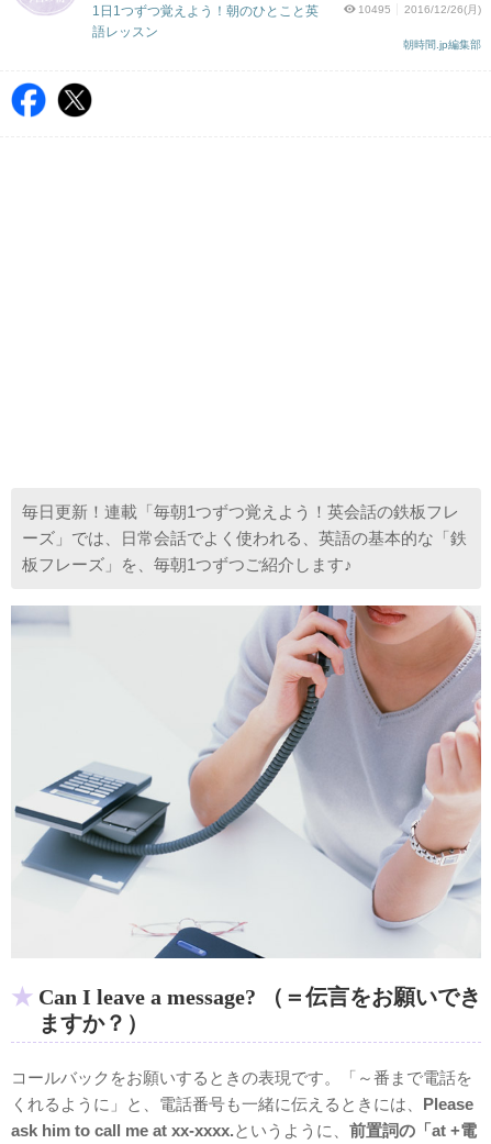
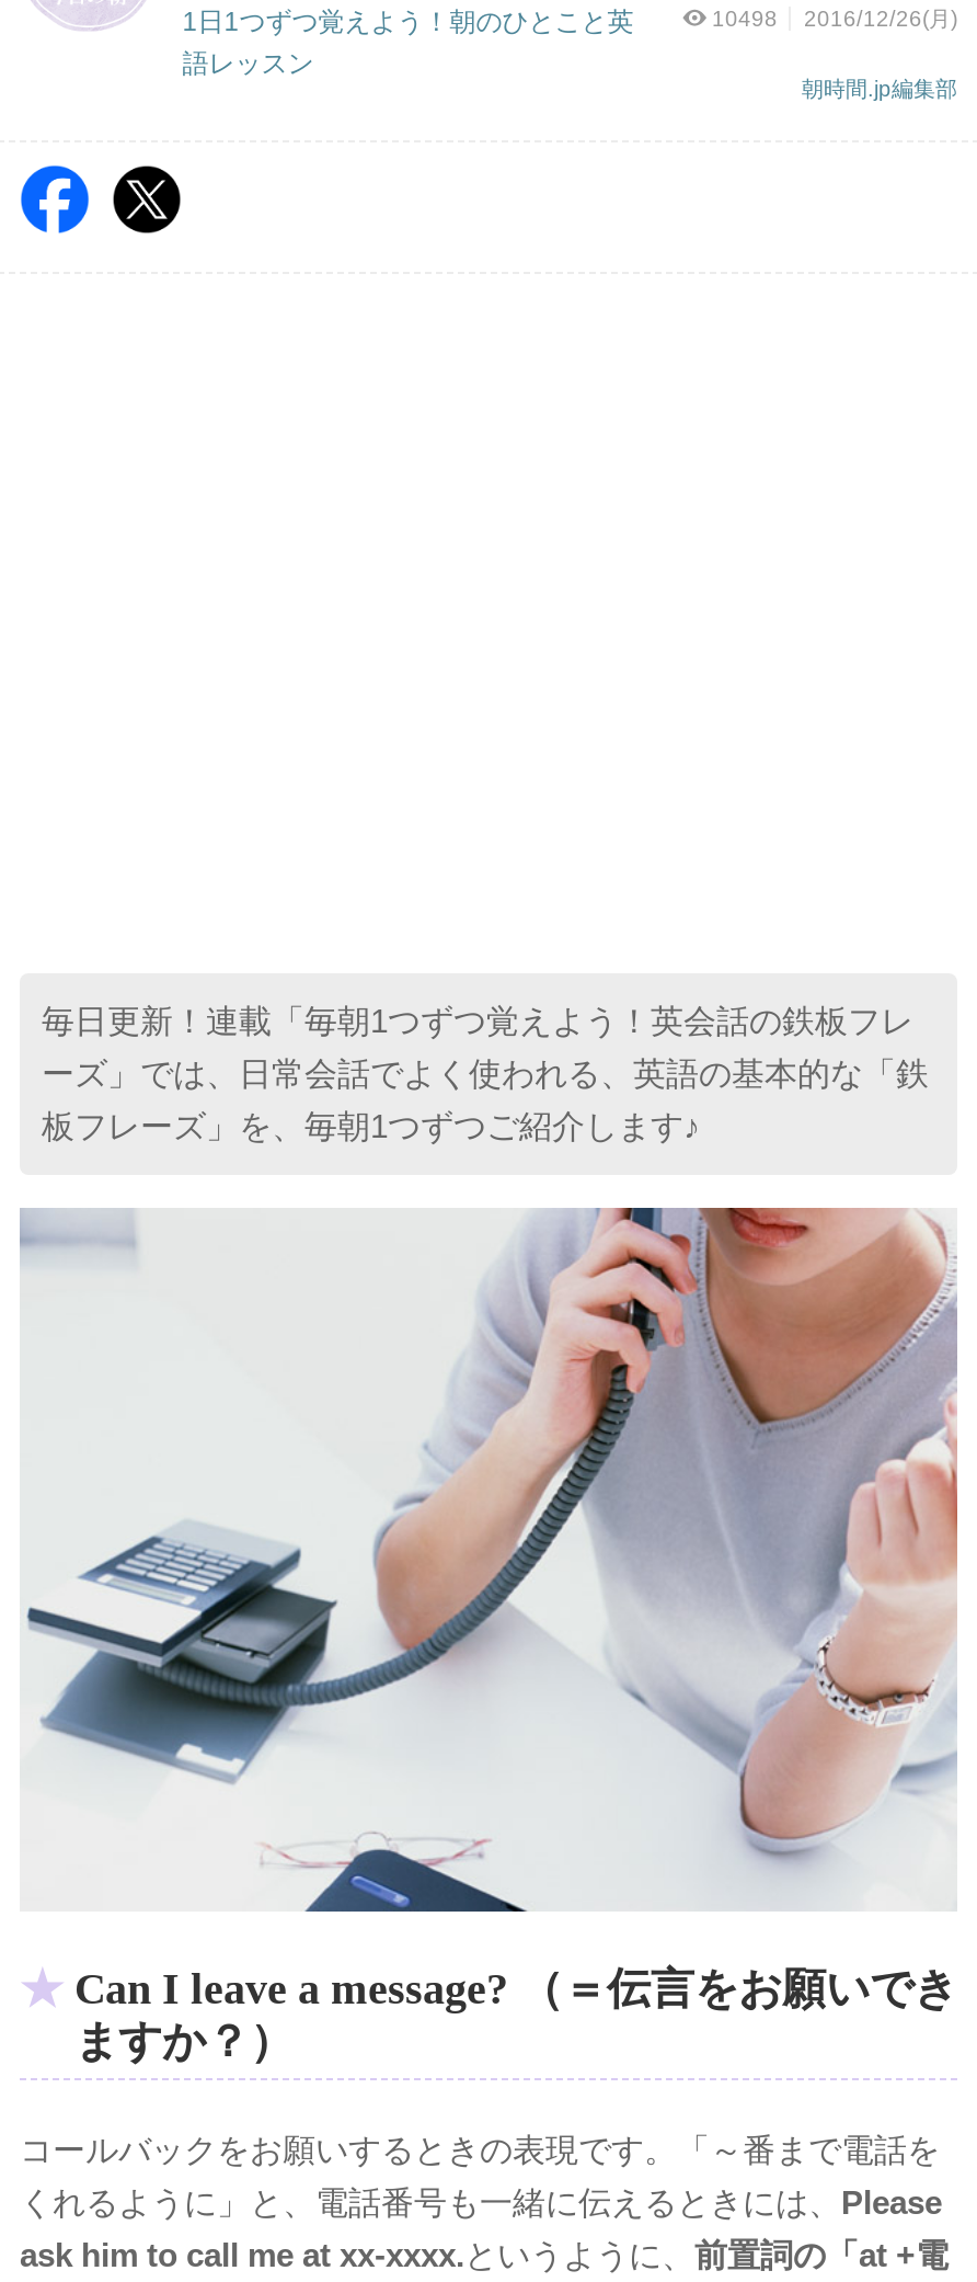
[358,3,481,15] 10495 2016/12/26(月) -> [712,7,957,31] 10498 2016/12/26(月)

